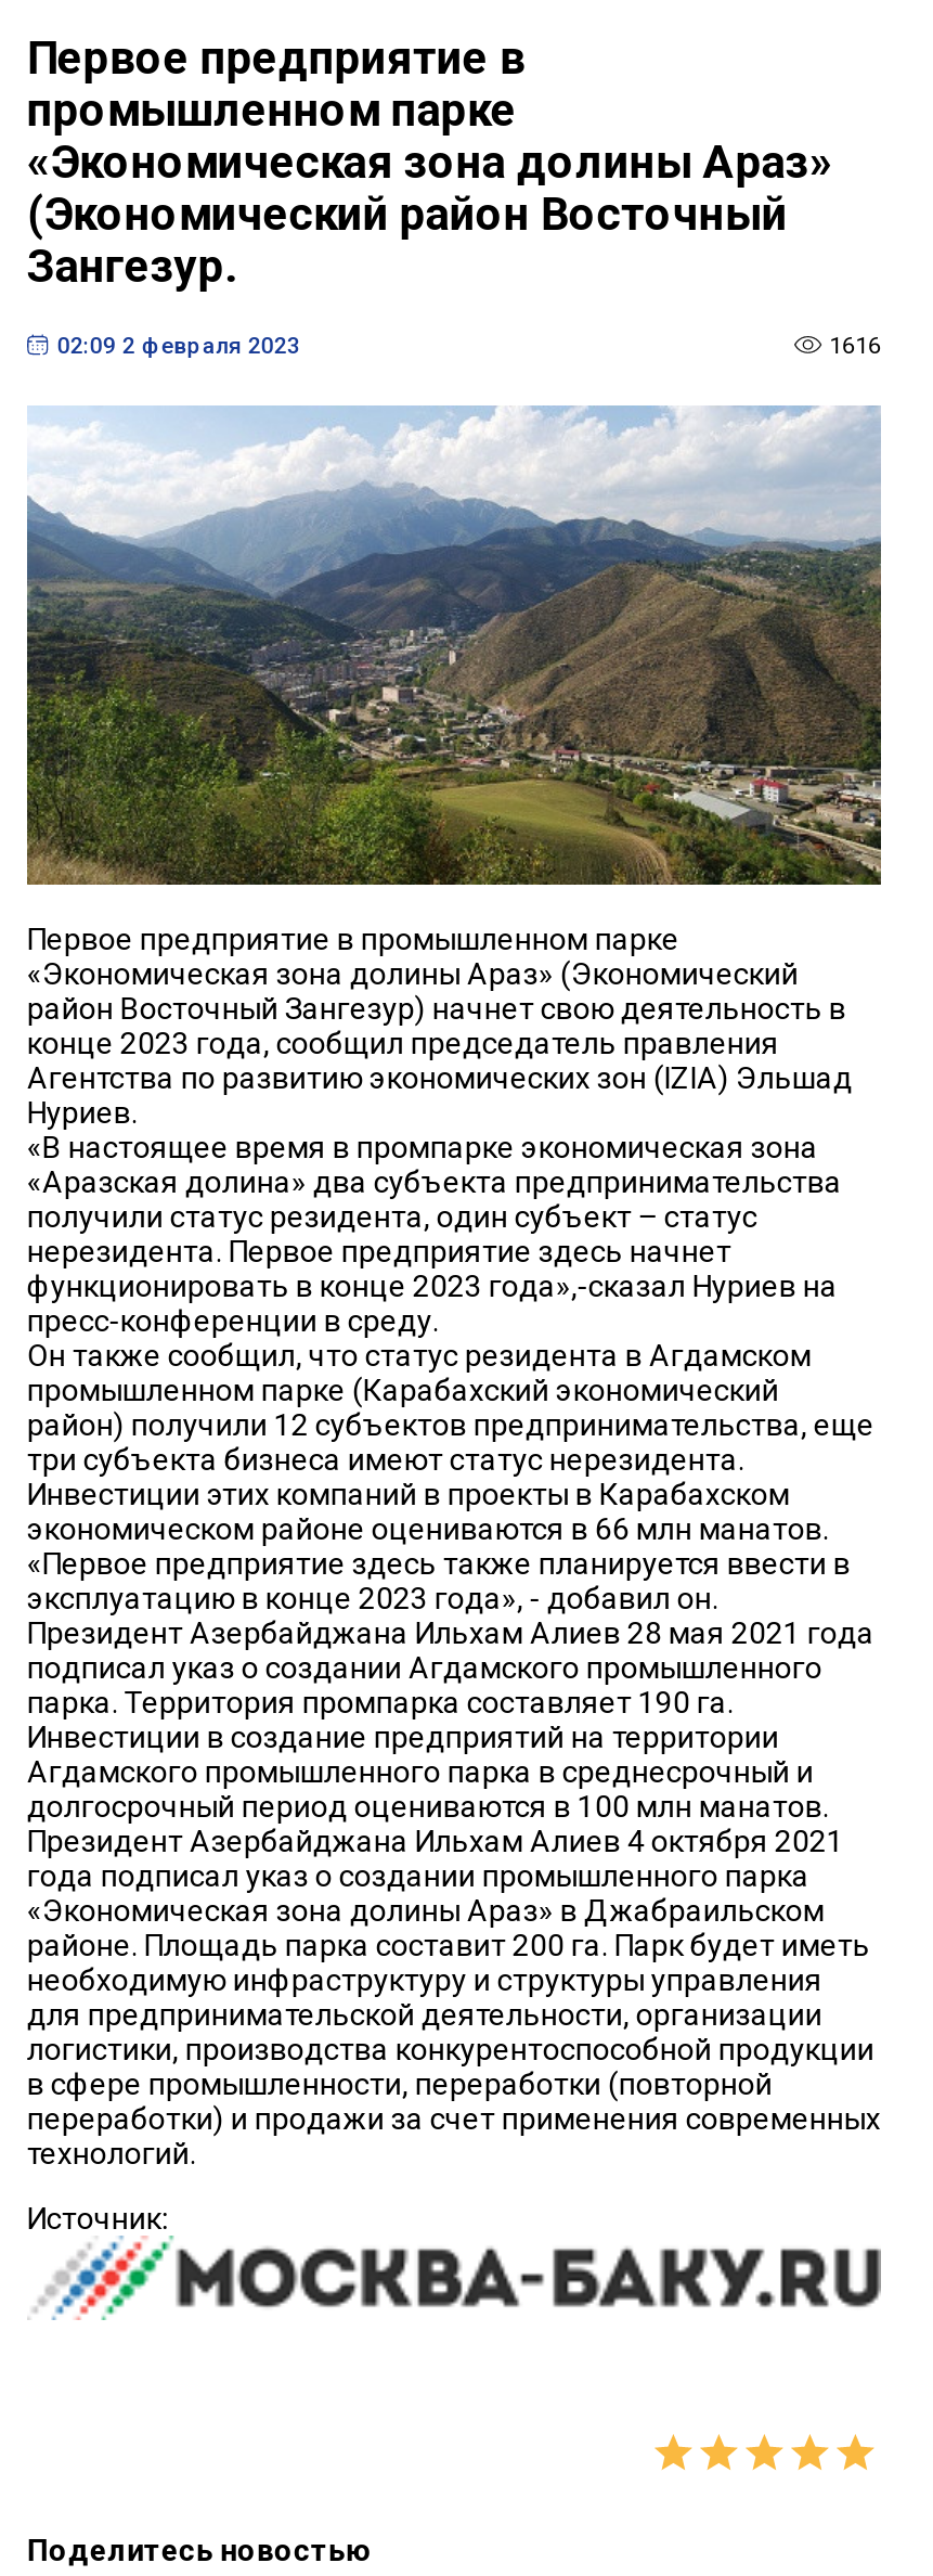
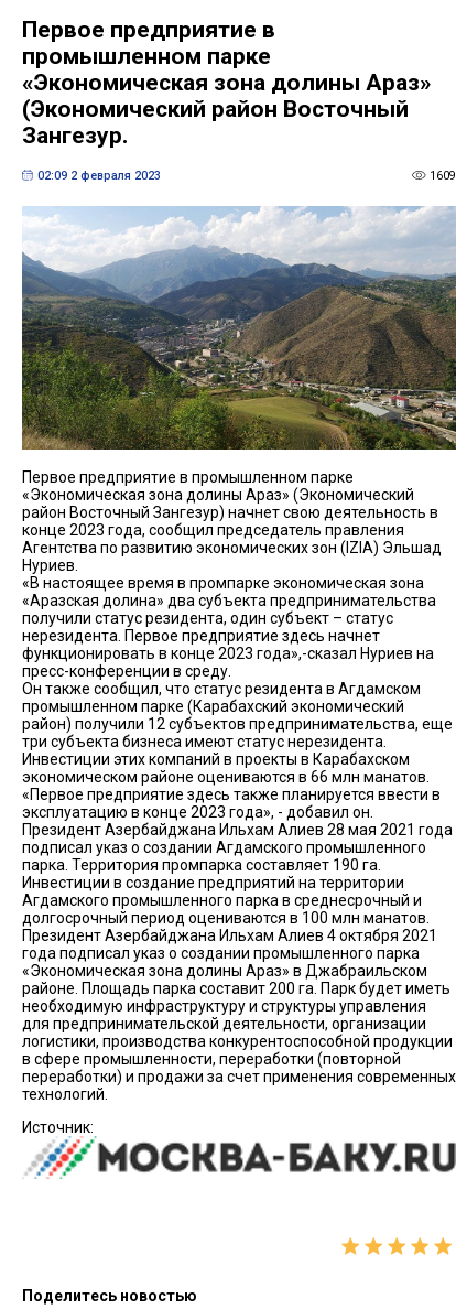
[829,331,881,359] 1616 -> [430,168,456,182] 1609

